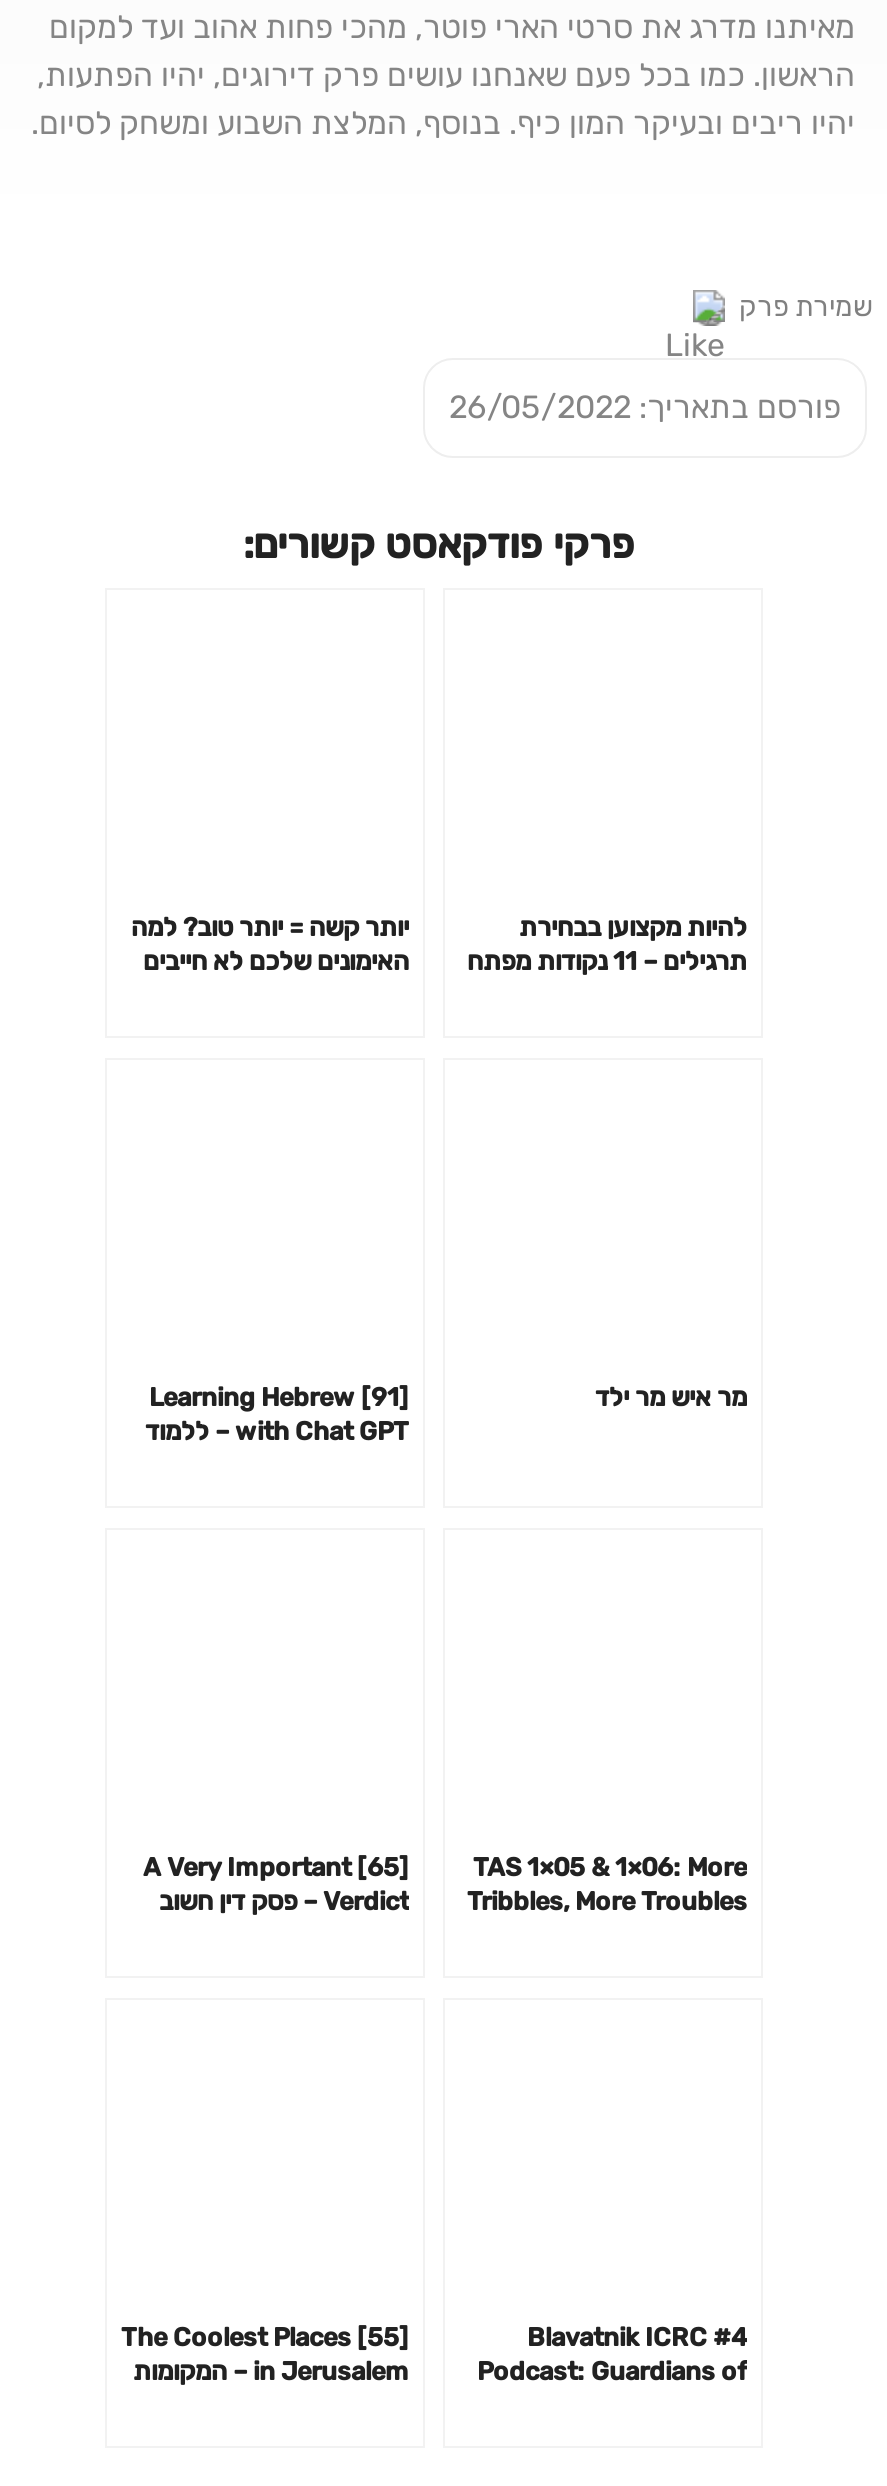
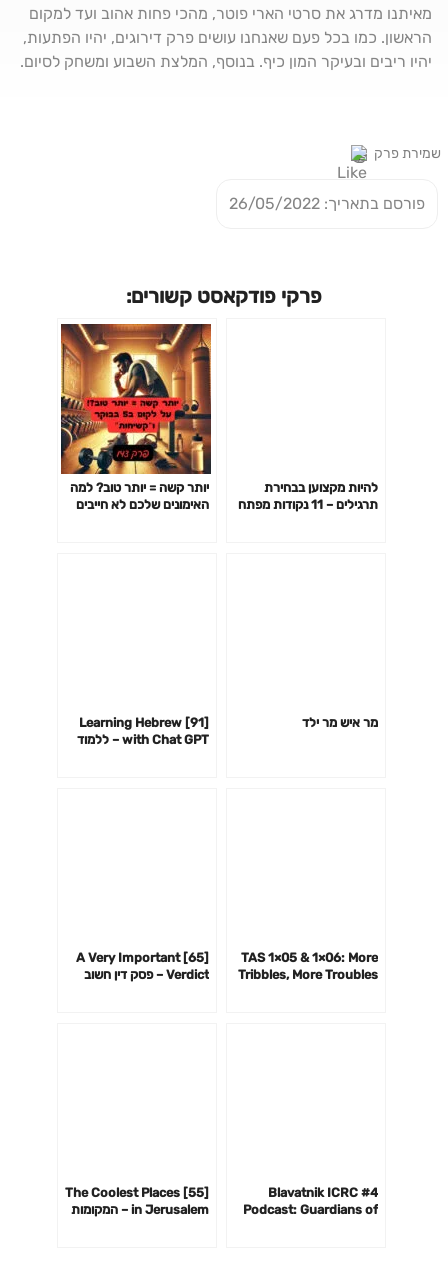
none -> [60,323,212,475] [image]

